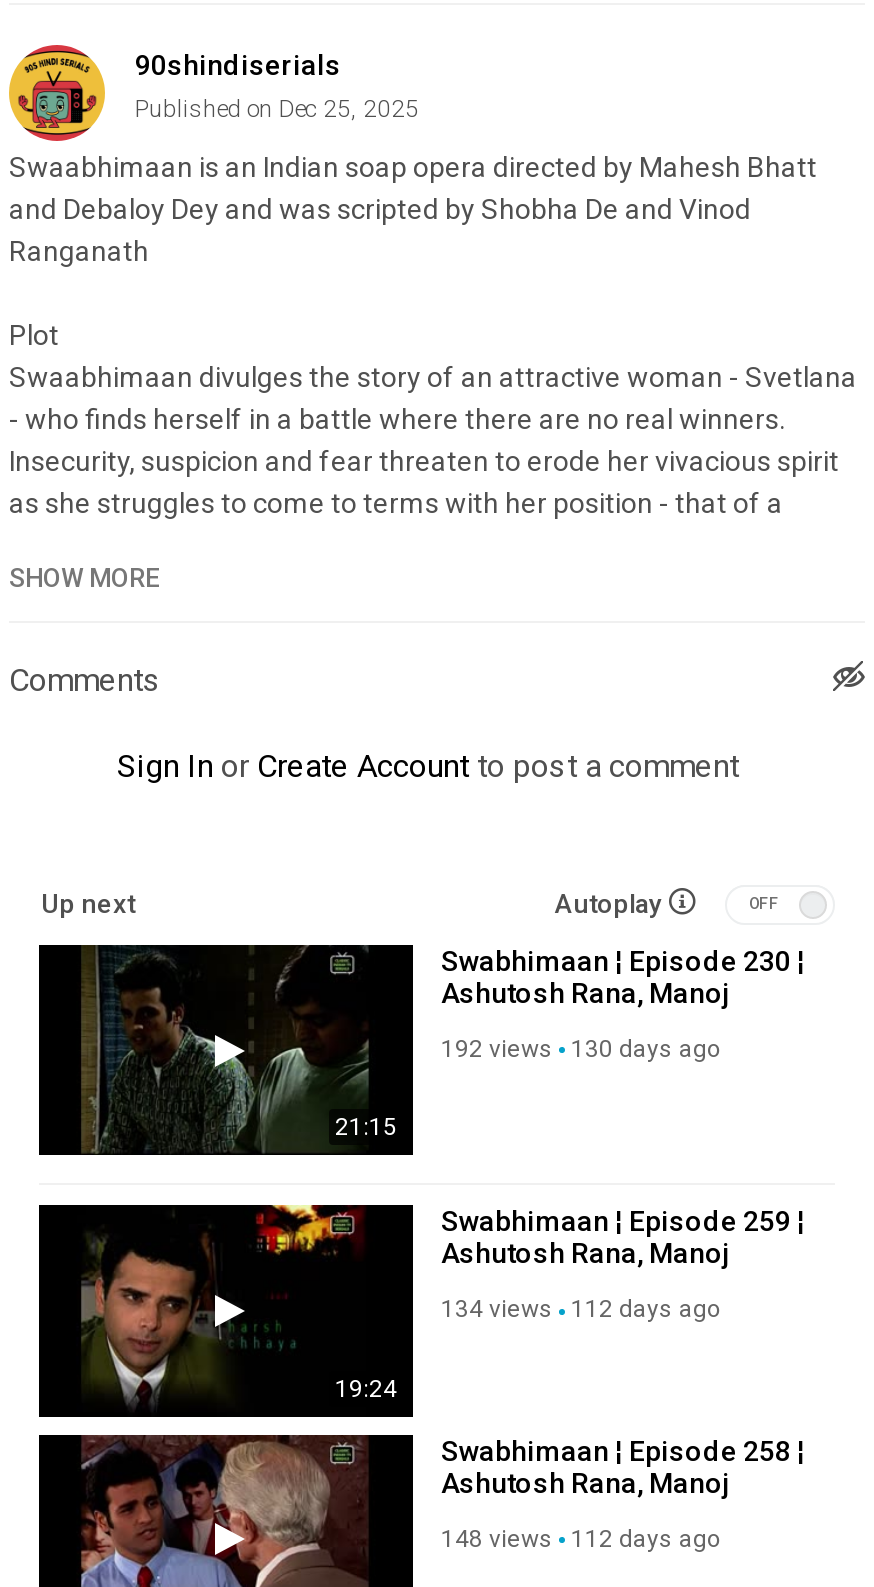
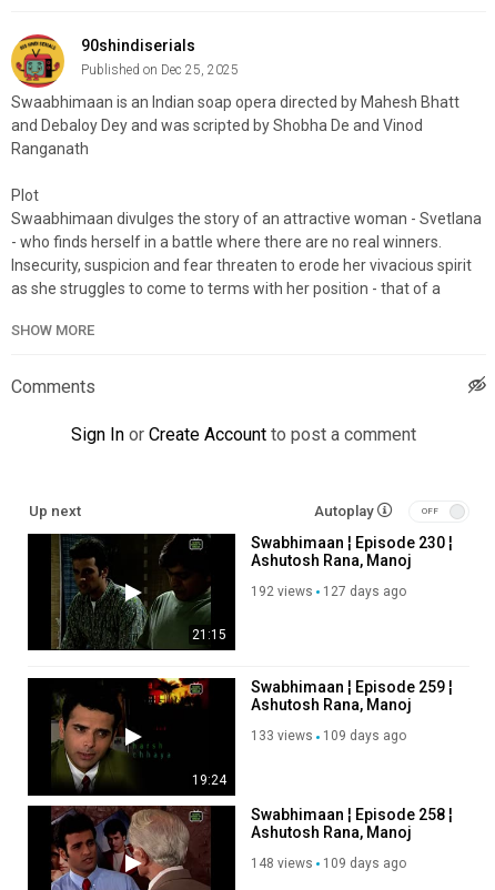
[441,1035,721,1063] 192 views 130 days ago -> [251,584,406,599] 192 views 127 days ago
[441,1296,553,1324] 134 views -> [251,728,313,744] 133 views
[571,1296,721,1324] 112 days ago -> [323,728,406,744] 109 days ago
[441,1524,721,1552] 148 views 112 days ago -> [251,855,406,871] 148 views 109 days ago

